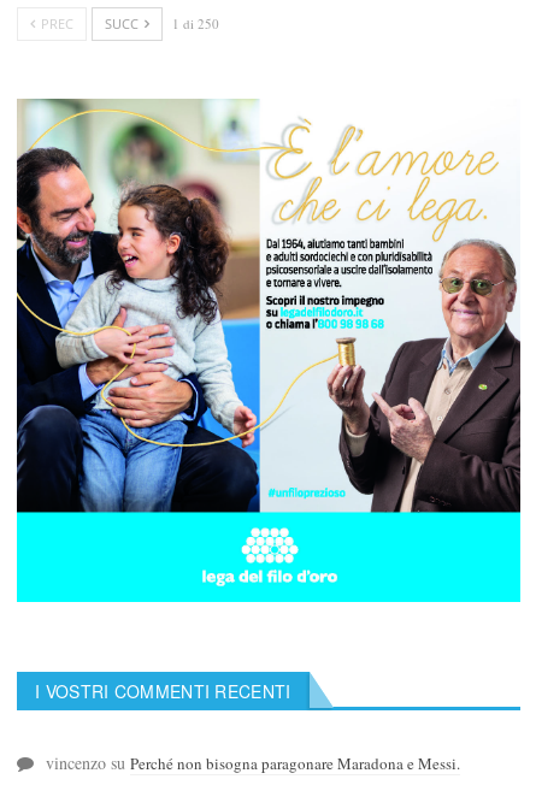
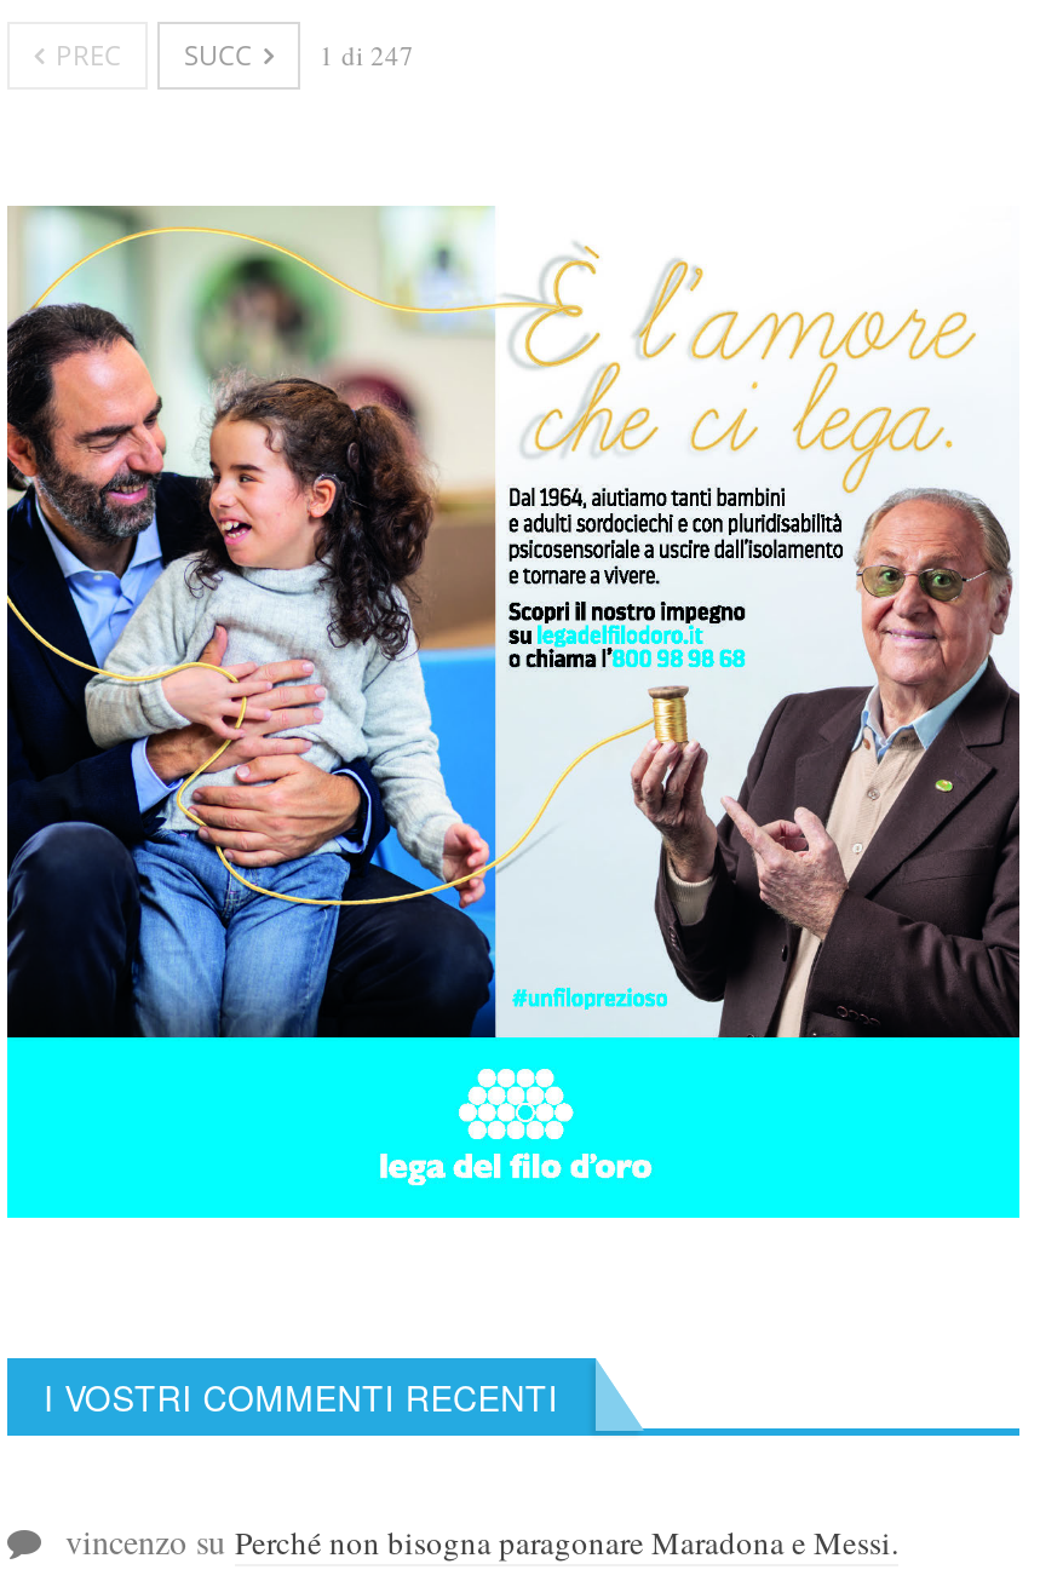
[37,15,219,33] PREC SUCC 1 di 250 -> [48,37,414,73] PREC SUCC 1 di 247

